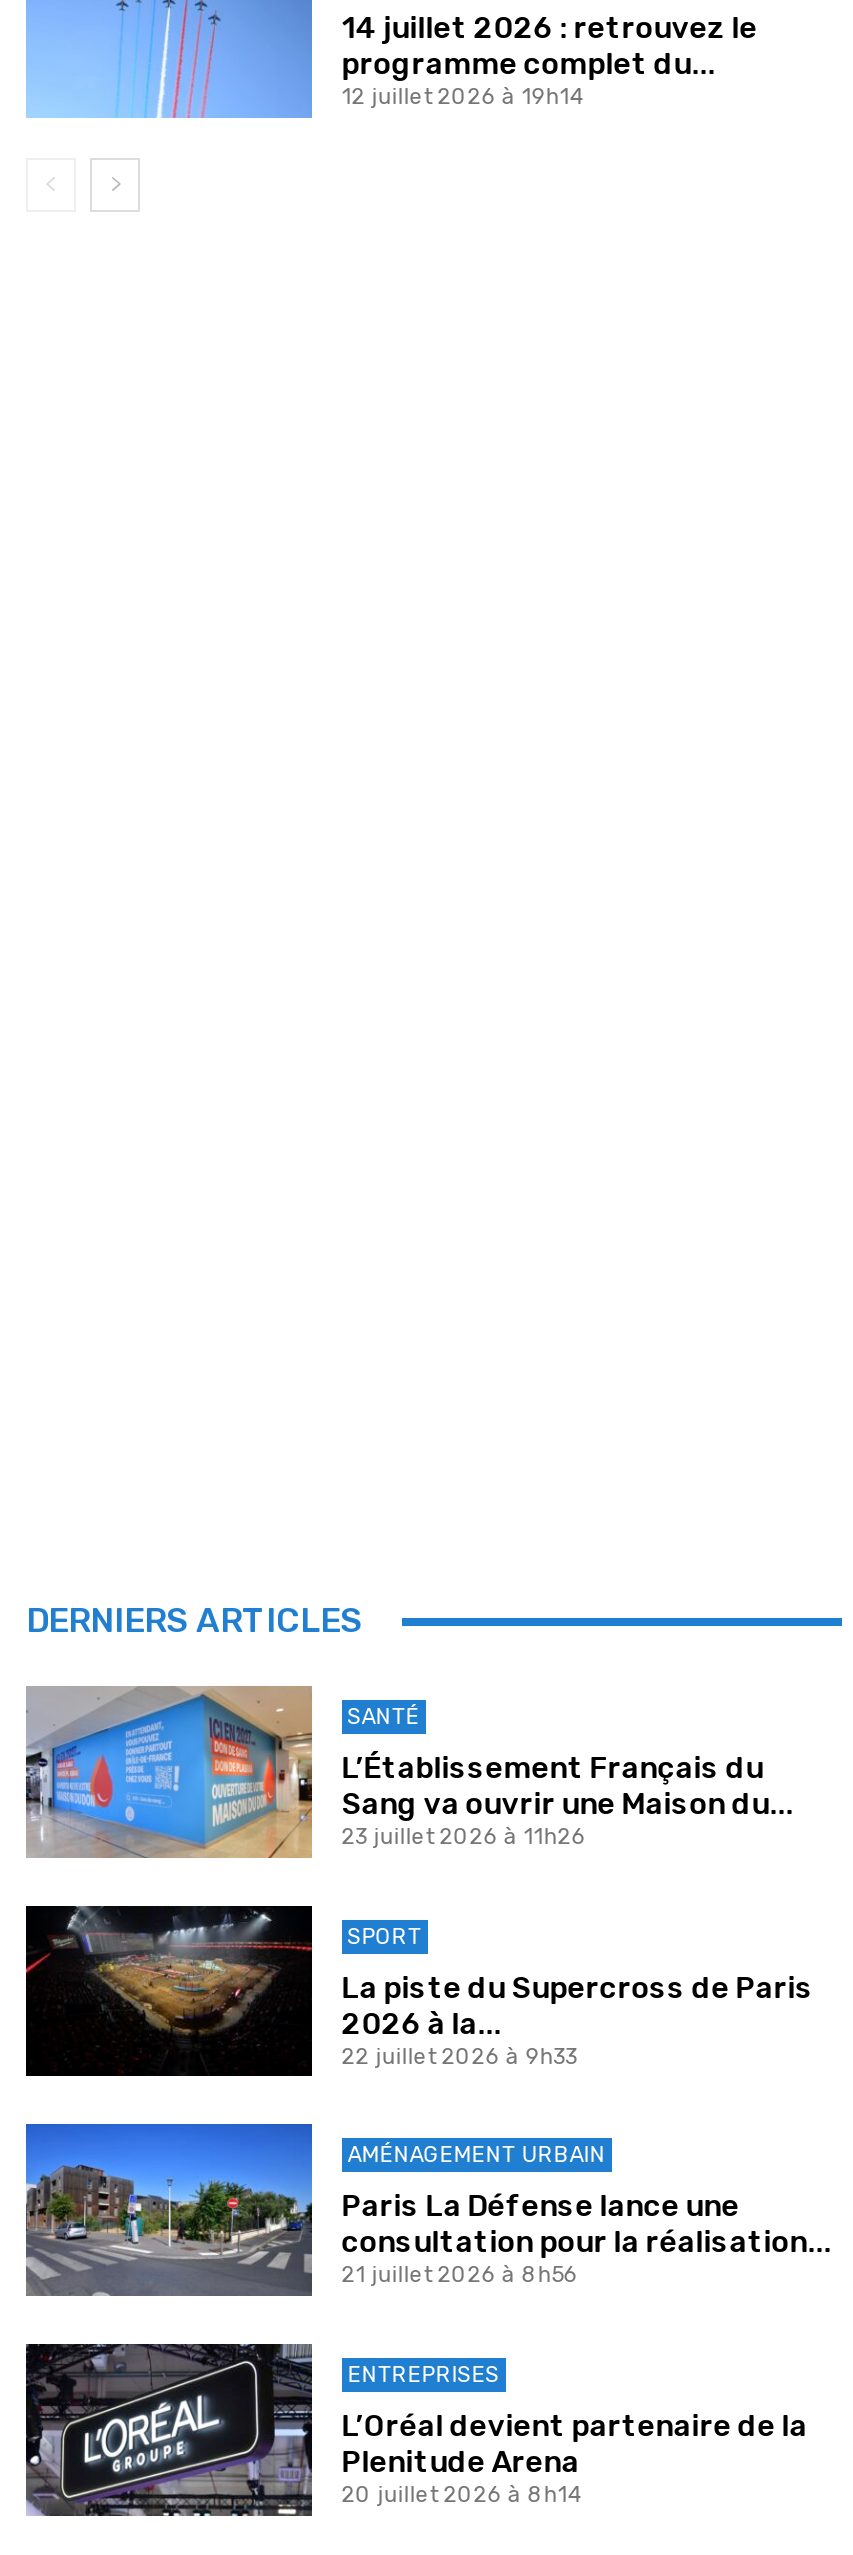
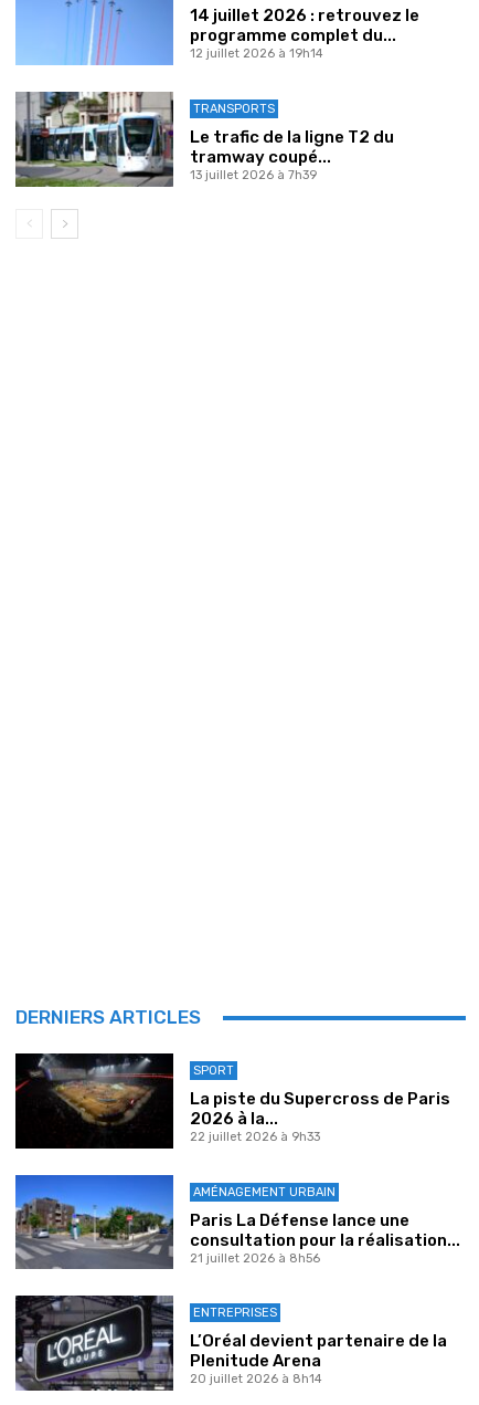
none -> [14,91,394,188] [image] | TRANSPORTS | Le trafic de la ligne T2 du | tramway coupé... | 13 juillet 2026 à 7h39
moved [26,1601,362,1641] -> [15,1006,201,1028]: DERNIERS ARTICLES
[24,1688,794,1860] [image] | SANTÉ | L’Établissement Français du | Sang va ouvrir une Maison du... | 23 juillet 2026 à 11h26 -> none

